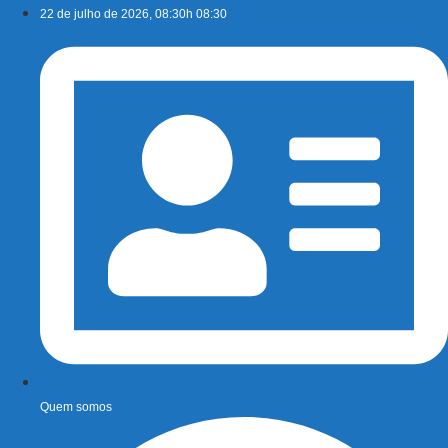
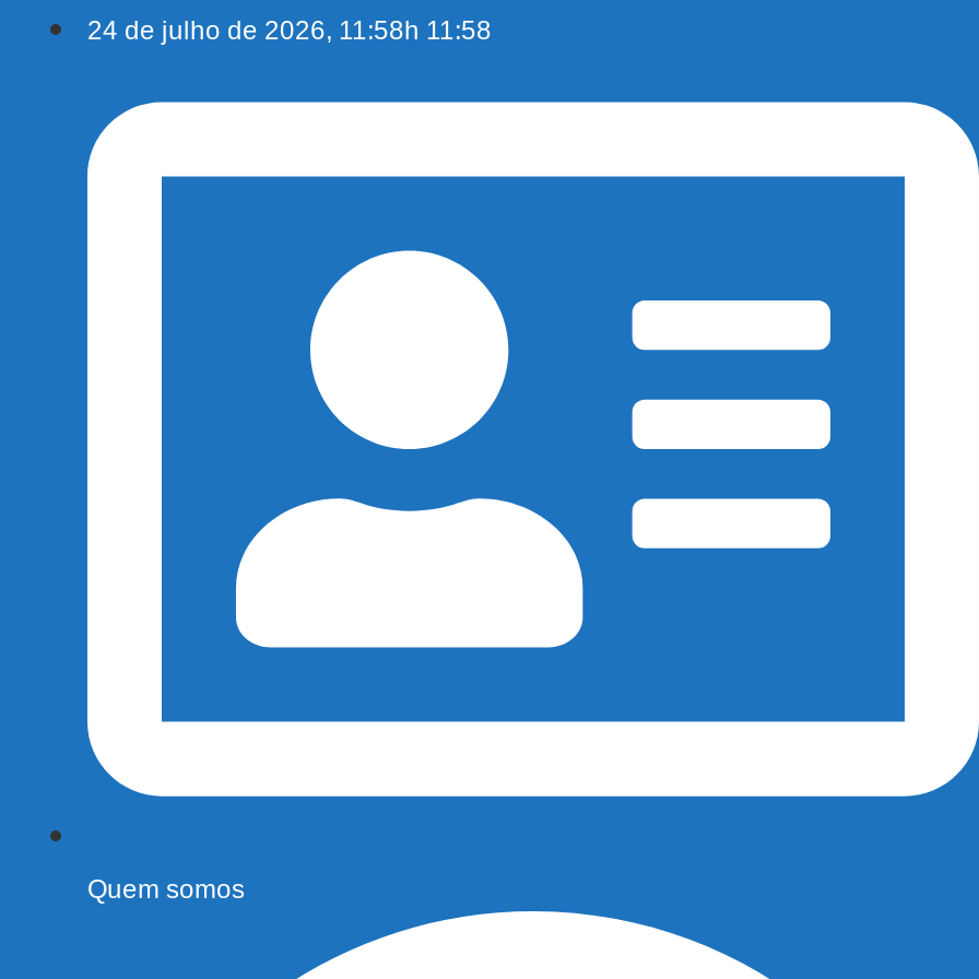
[40,7,227,21] 22 de julho de 2026, 08:30h 08:30 -> [87,15,492,46] 24 de julho de 2026, 11:58h 11:58

